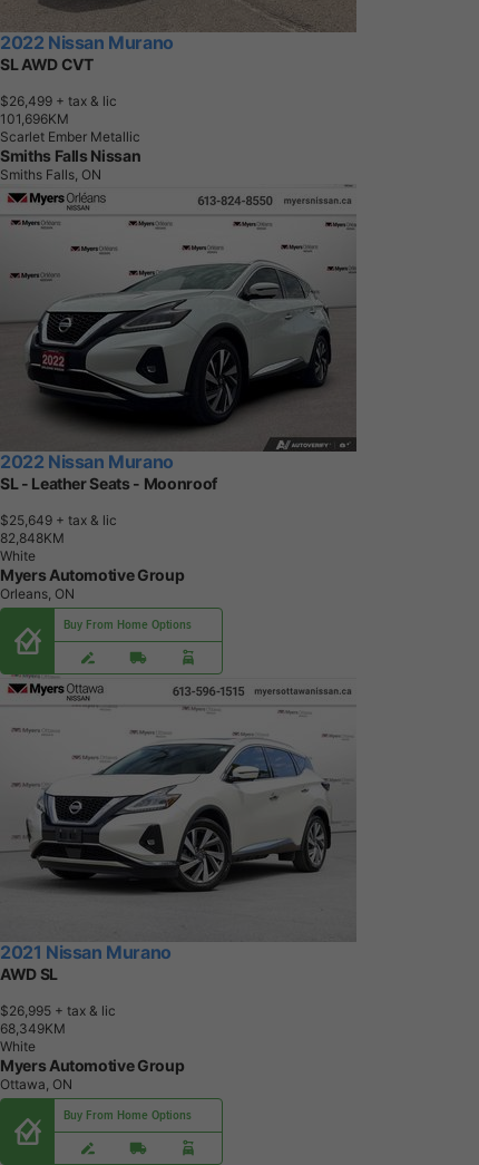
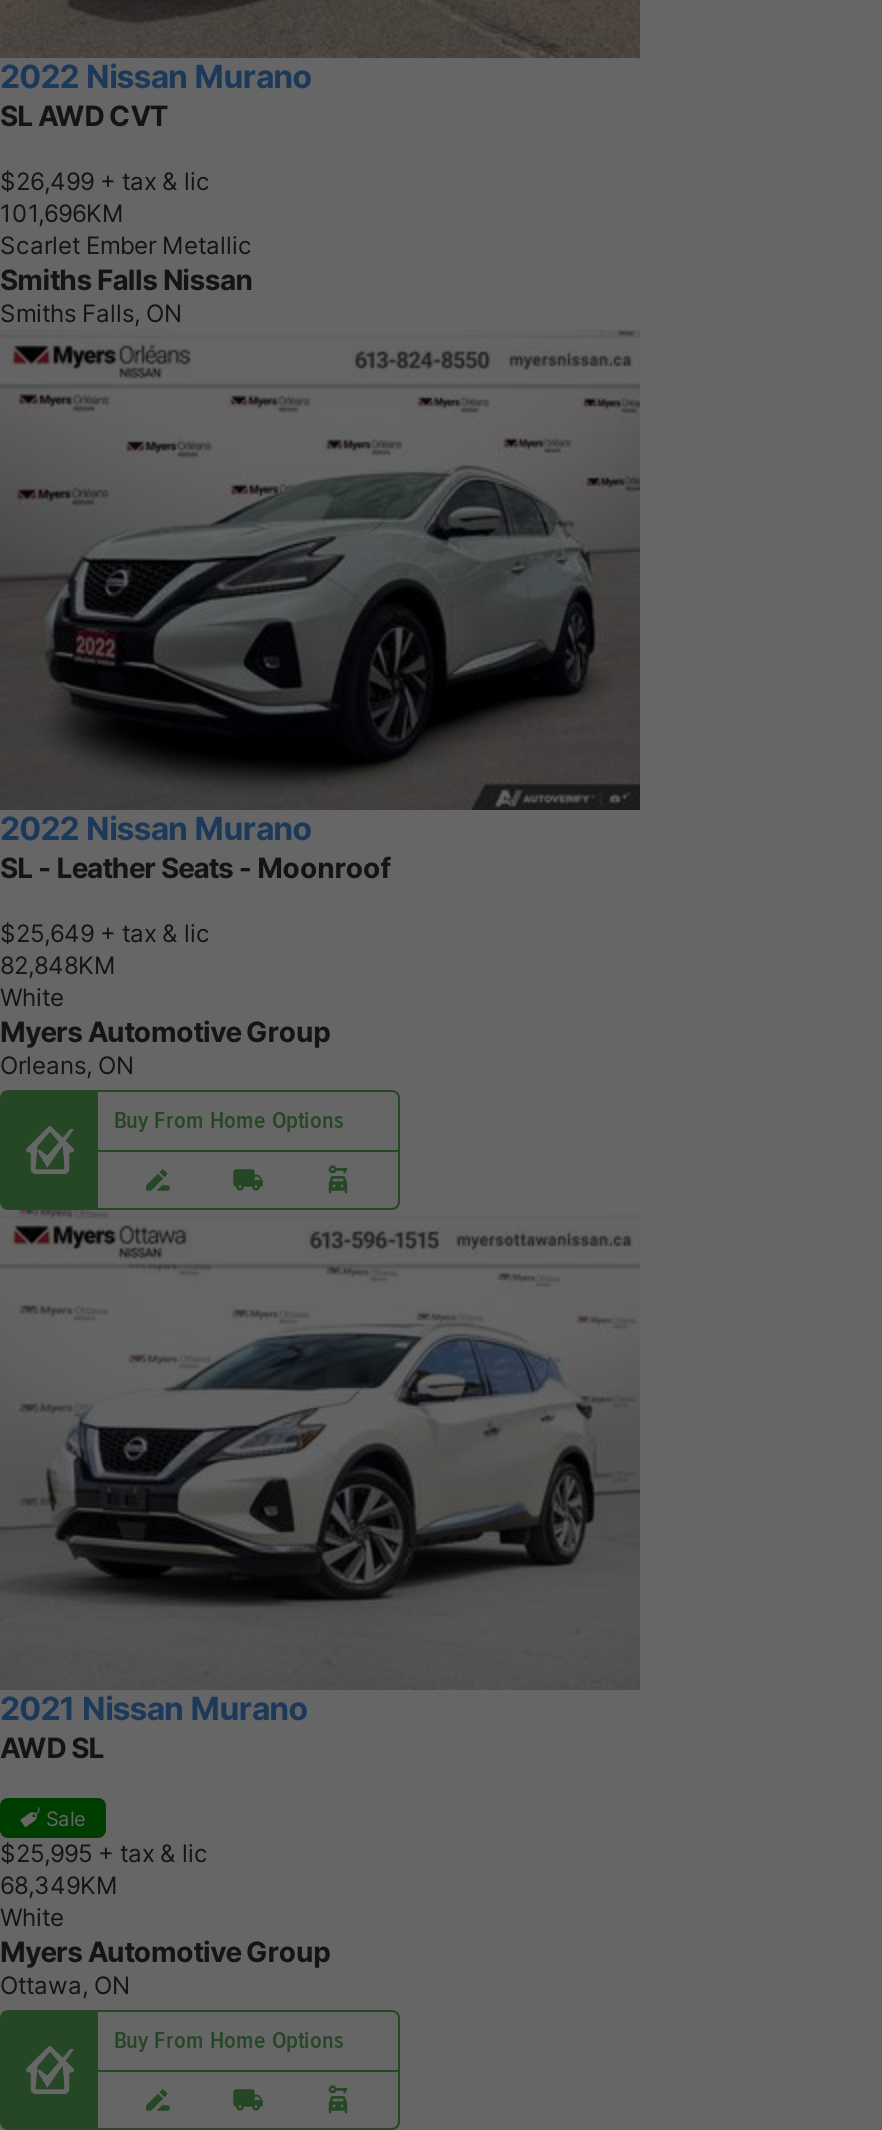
[0,1003,116,1019] $26,995 + tax & lic -> [0,1807,208,1869] Sale | $25,995+ tax & lic

